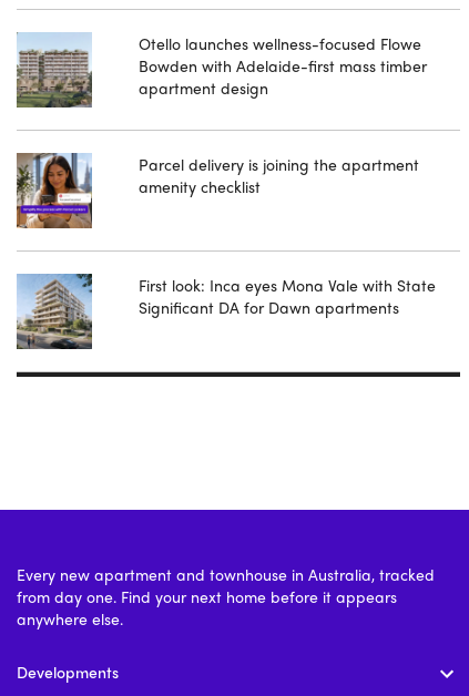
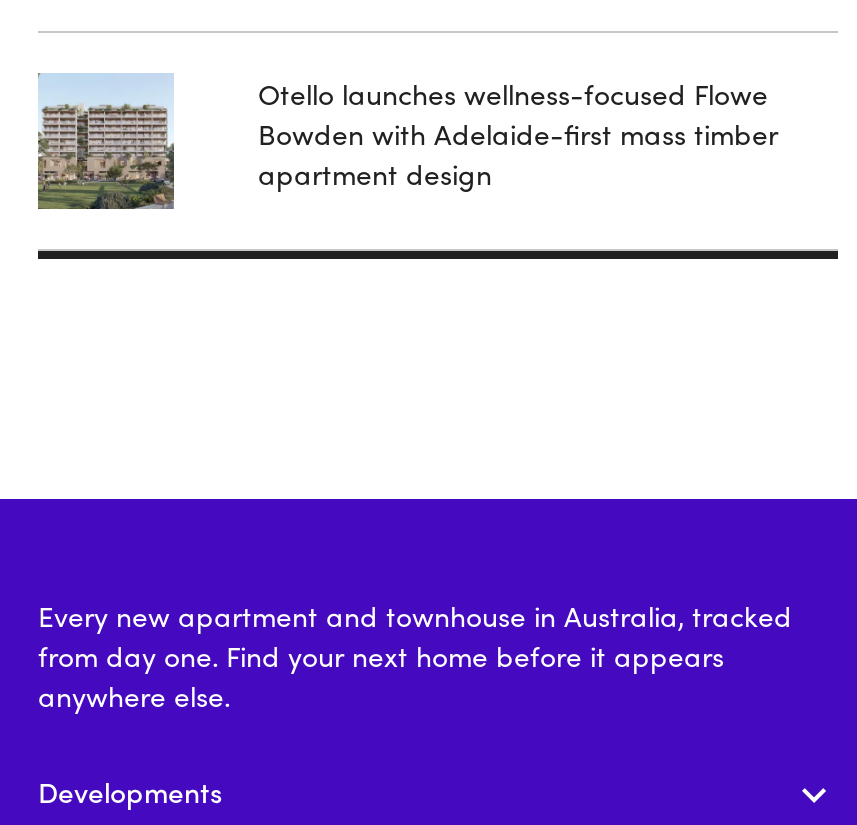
[16,152,93,229] [image] -> none
[139,153,419,198] Parcel delivery is joining the apartment | amenity checklist -> none
[17,273,93,349] [image] -> none
[139,274,436,318] First look: Inca eyes Mona Vale with State | Significant DA for Dawn apartments -> none

